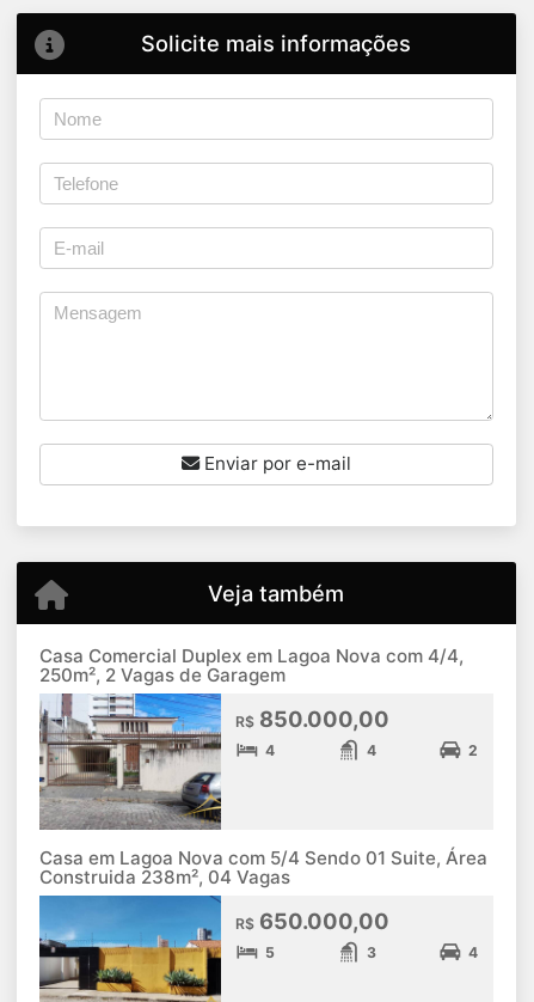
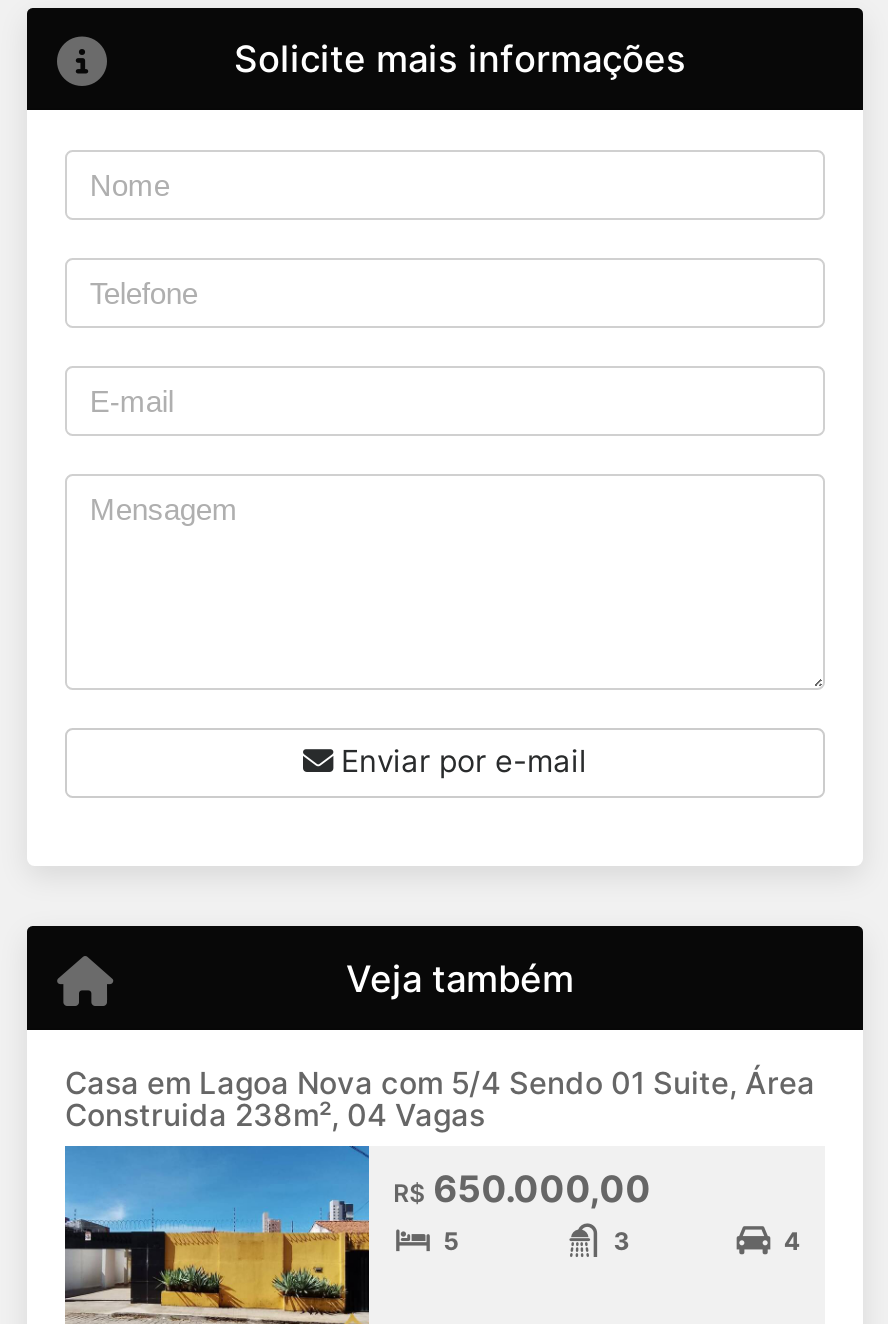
[38,644,478,831] [image] | Casa Comercial Duplex em Lagoa Nova com 4/4, | 250m², 2 Vagas de Garagem | R$850.000,00 | 4 | 4 | 2 -> none

